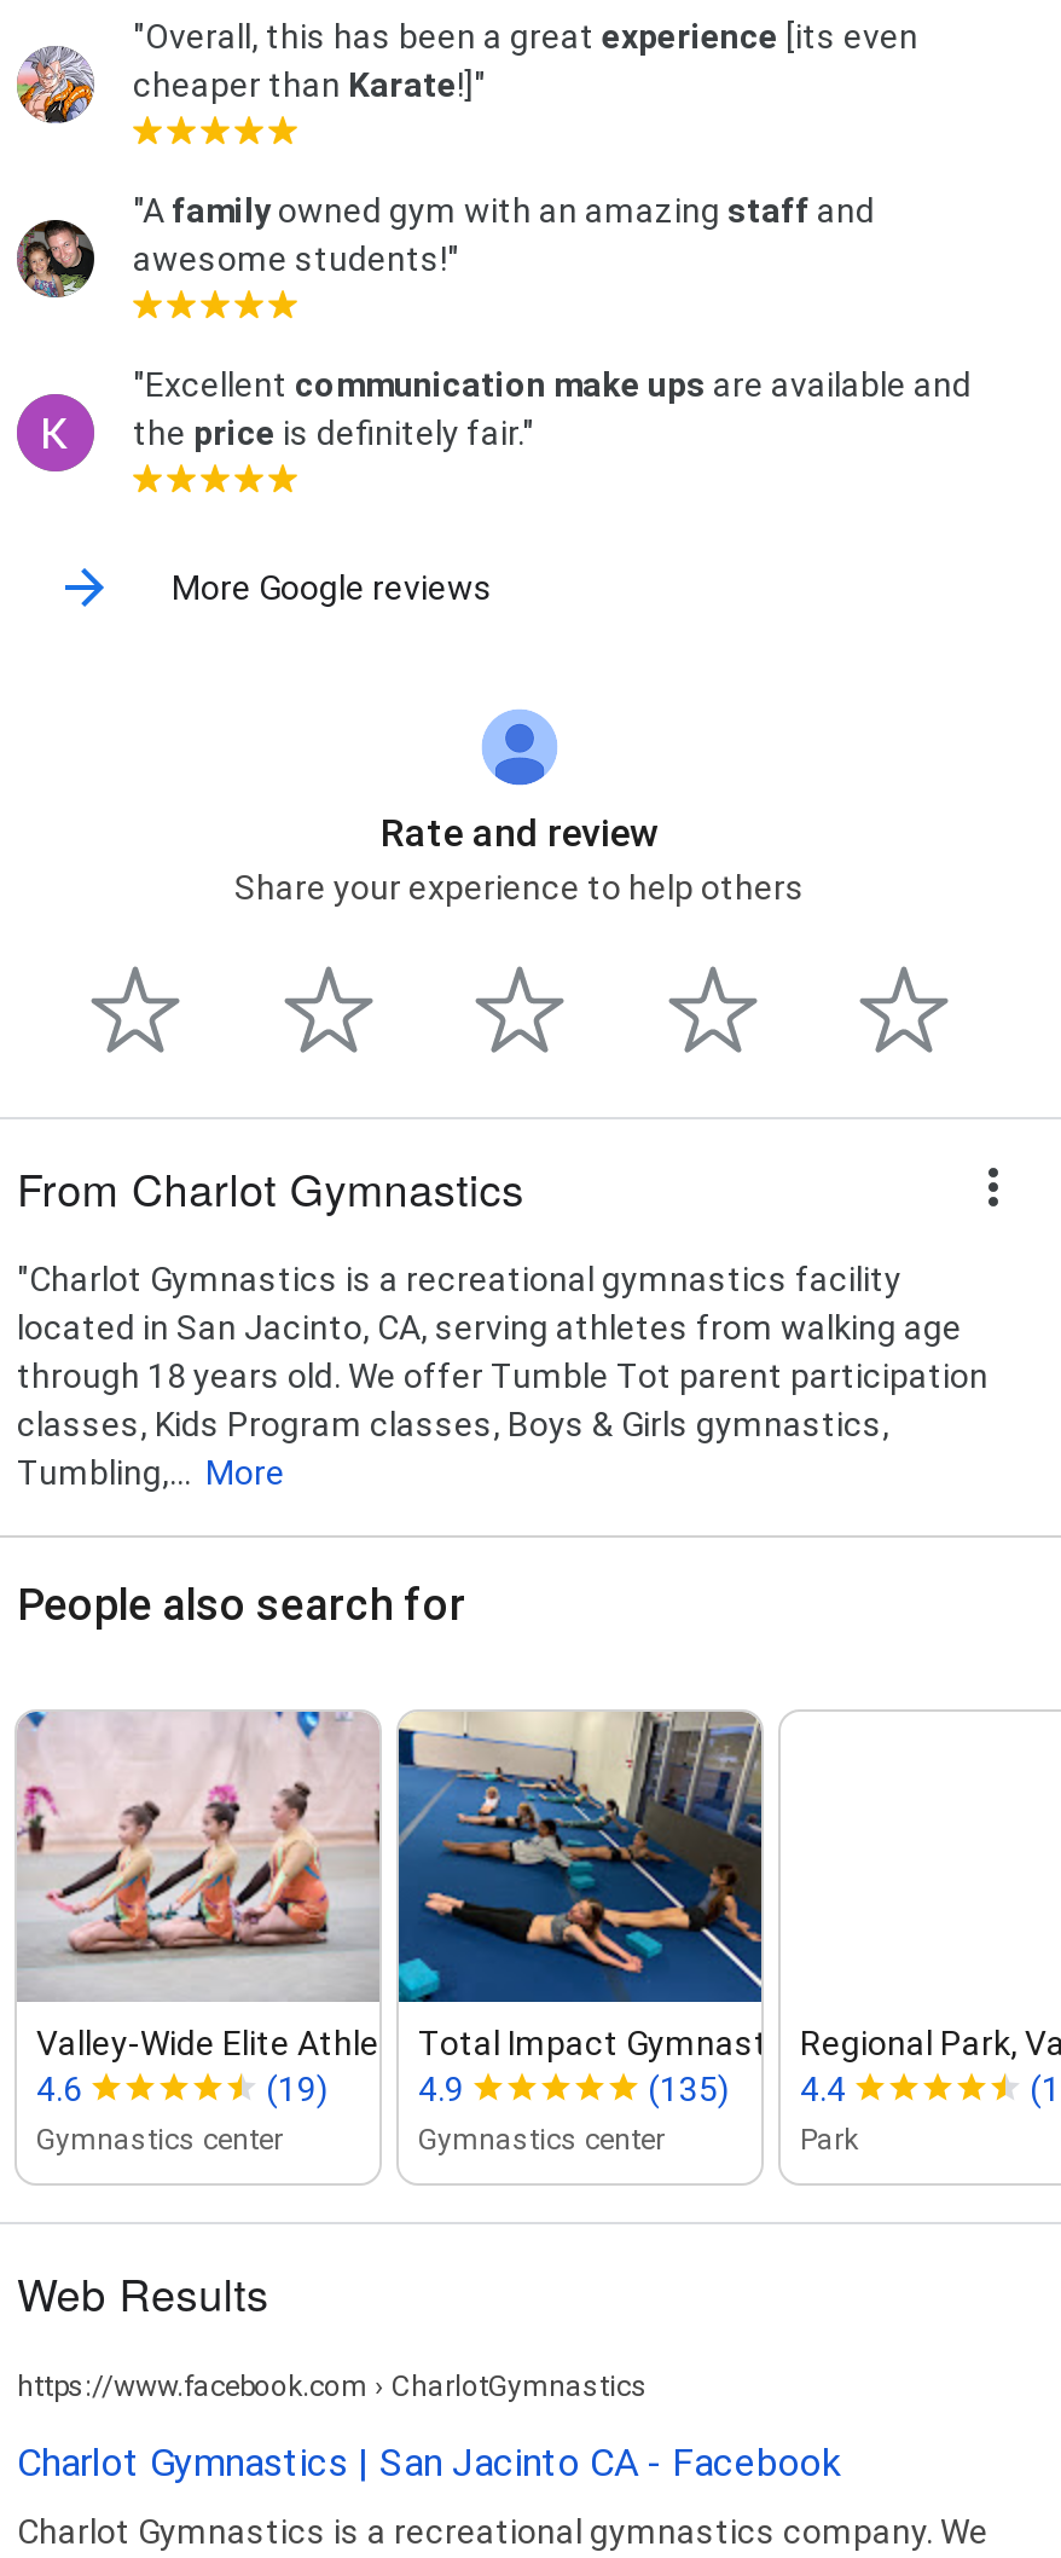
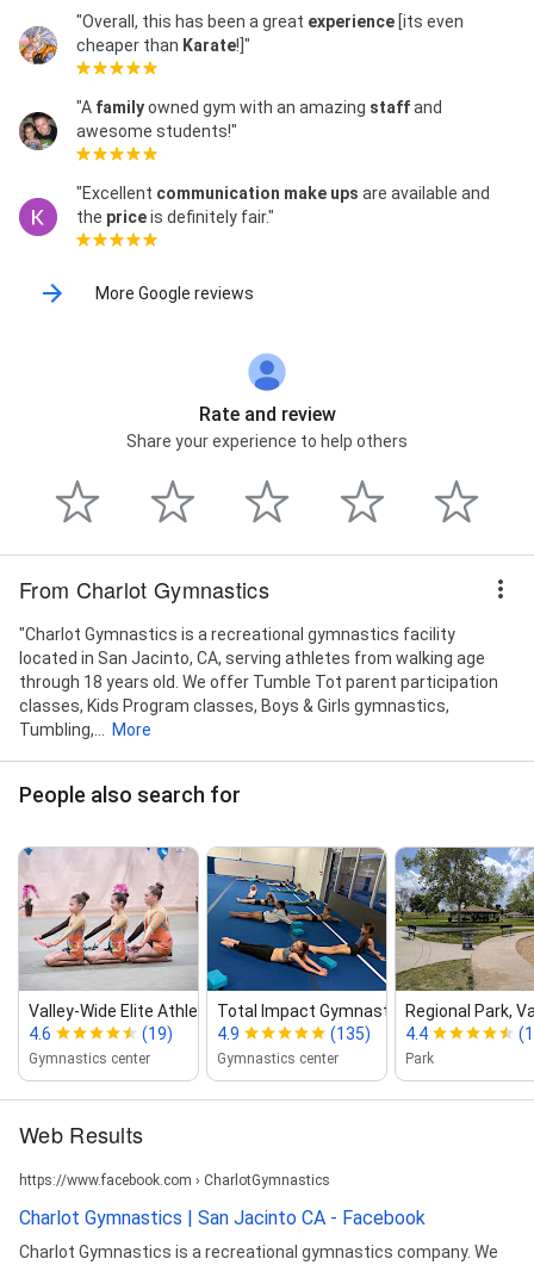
none -> [395,847,530,992] [image]

